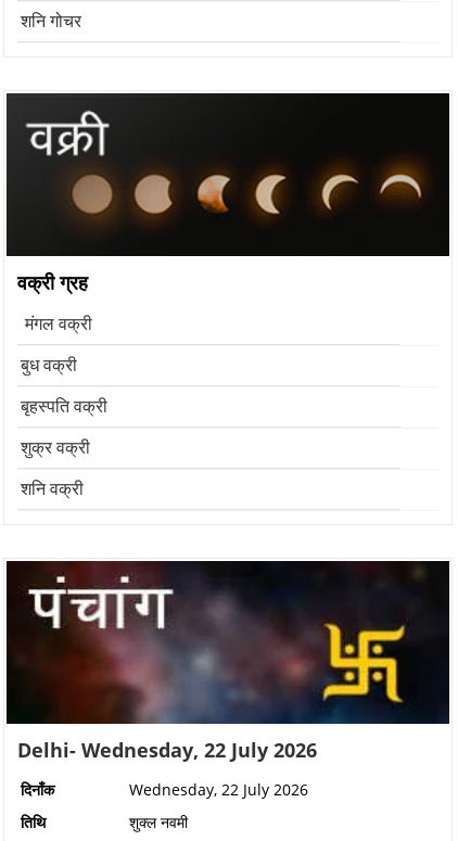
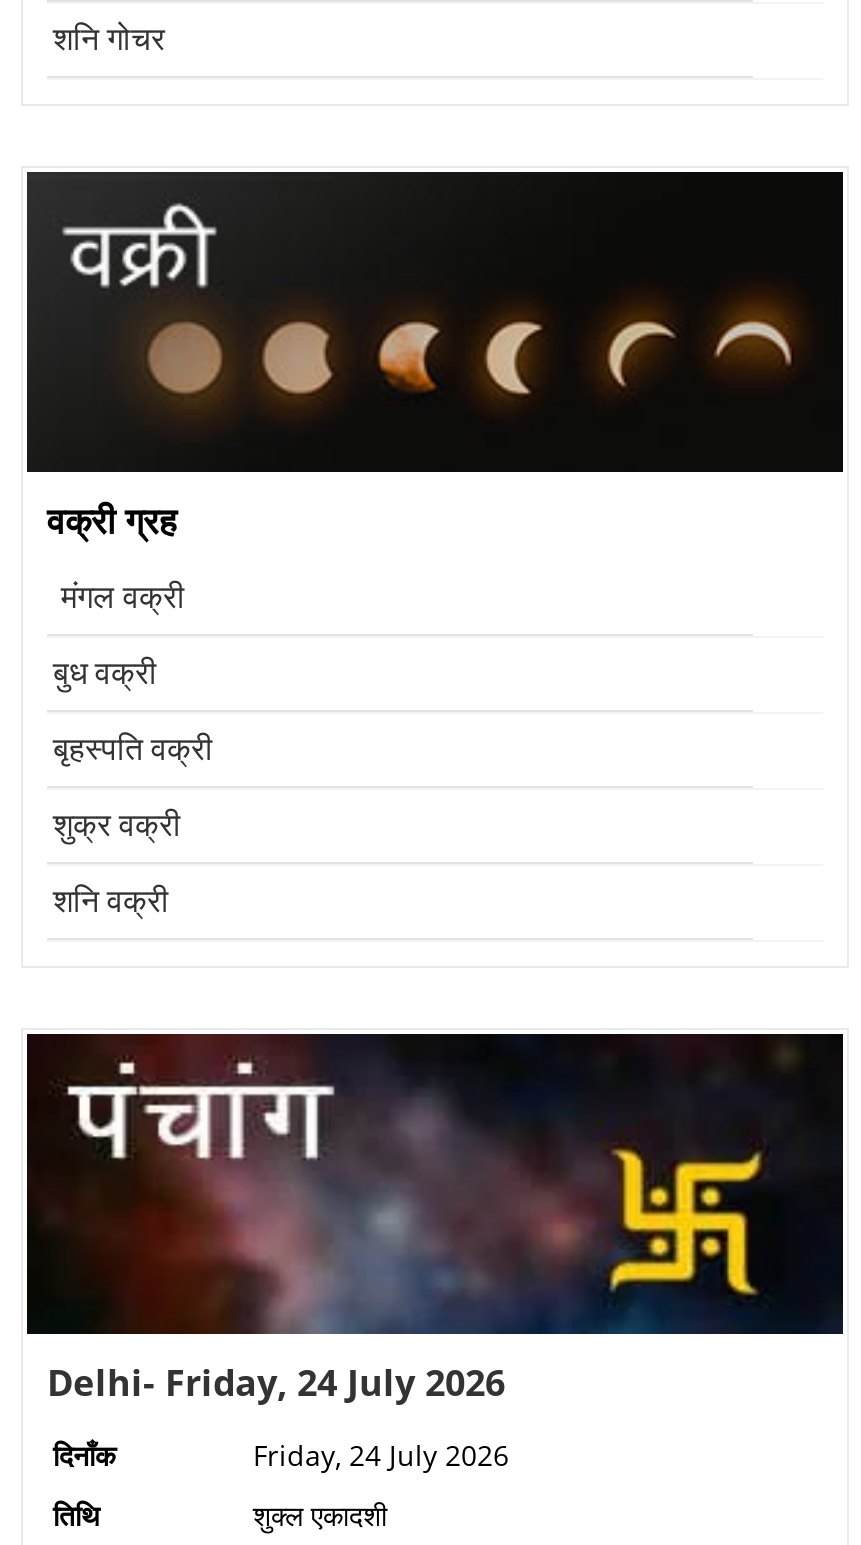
[17,737,317,763] Delhi- Wednesday, 22 July 2026 -> [47,1358,505,1406] Delhi- Friday, 24 July 2026
[129,779,308,800] Wednesday, 22 July 2026 -> [253,1436,509,1474] Friday, 24 July 2026
[129,812,188,832] शुक्ल नवमी -> [253,1496,387,1534] शुक्ल एकादशी

